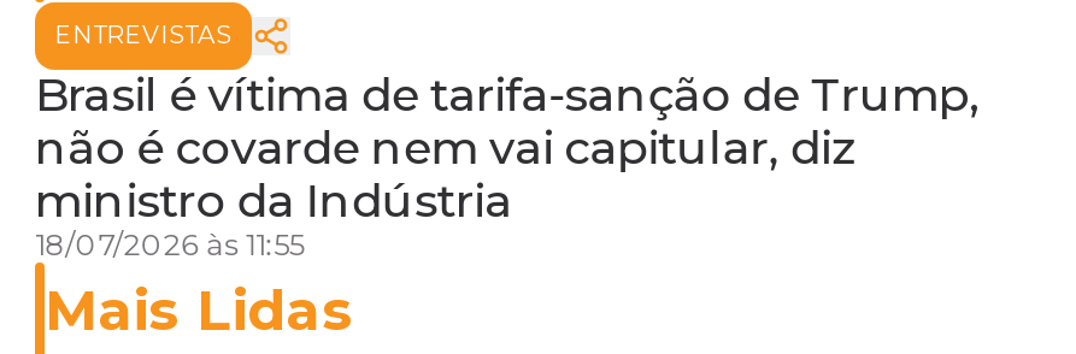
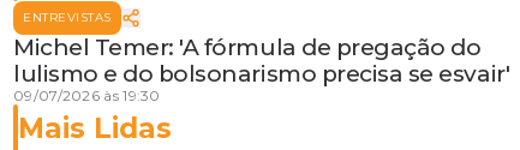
[35,69,980,264] Brasil é vítima de tarifa-sanção de Trump, | não é covarde nem vai capitular, diz | ministro da Indústria | 18/07/2026 às 11:55 -> [13,34,509,105] Michel Temer: 'A fórmula de pregação do | lulismo e do bolsonarismo precisa se esvair' | 09/07/2026 às 19:30

